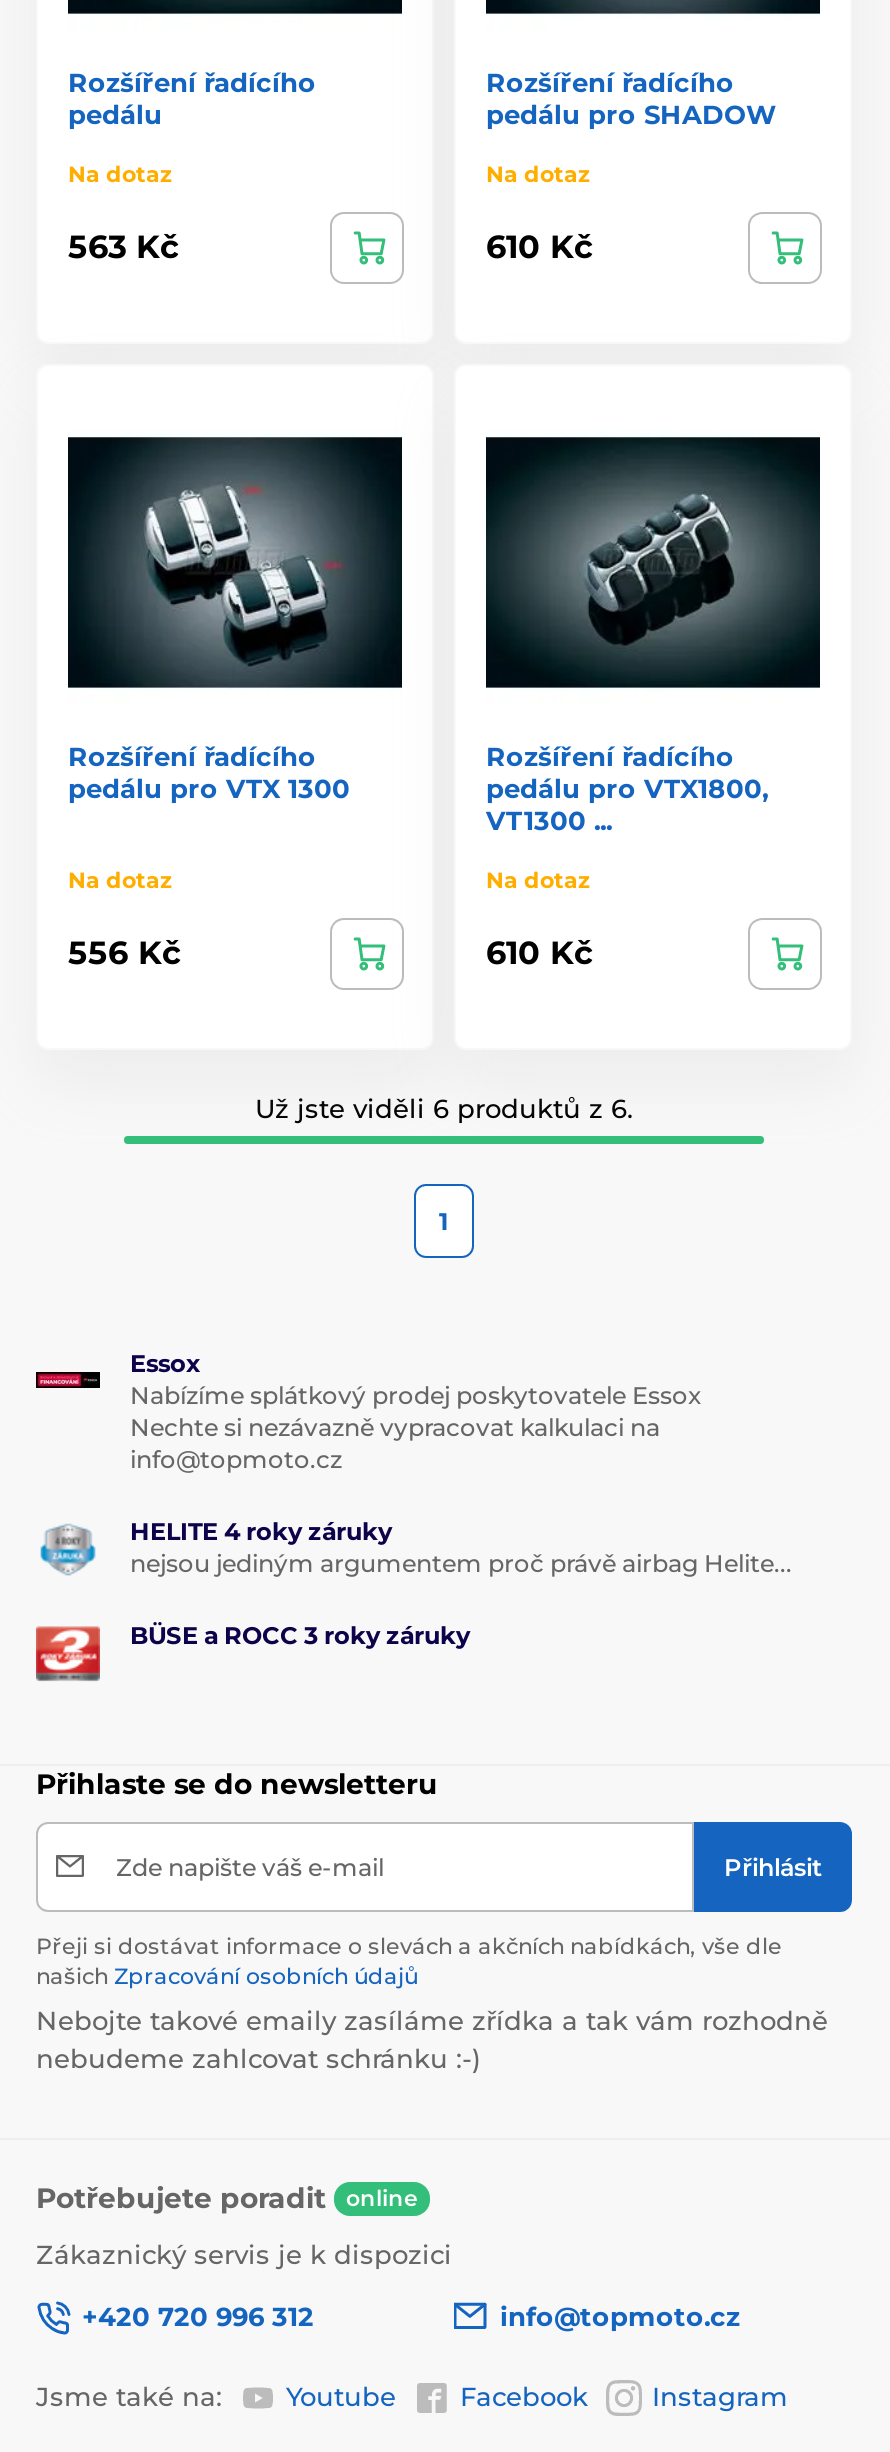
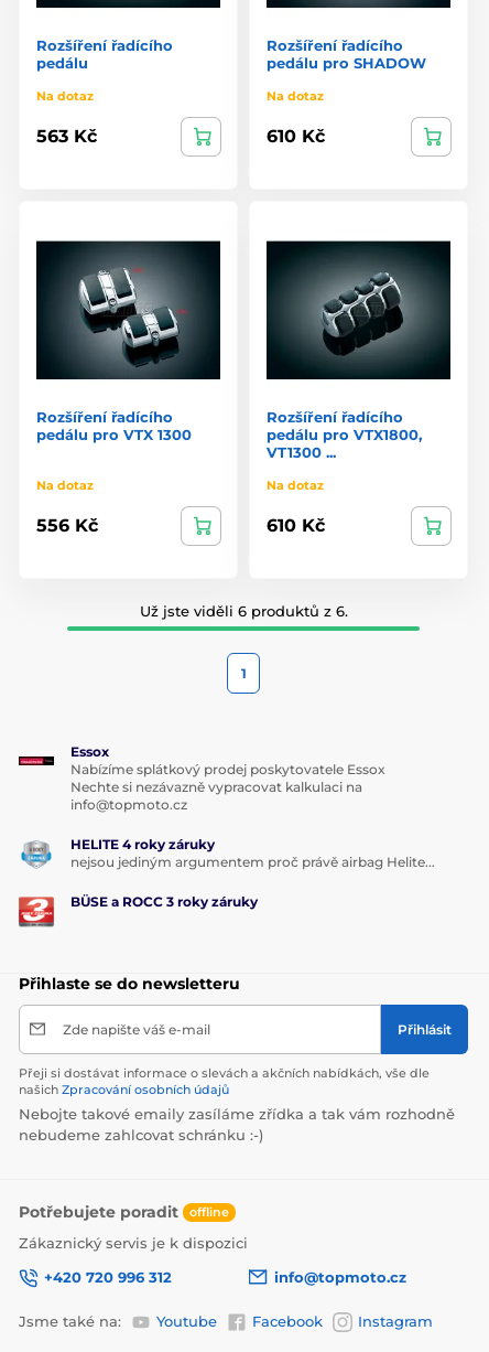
[36,2179,418,2215] Potřebujete poradit online -> [19,1201,229,1221] Potřebujete poradit offline

